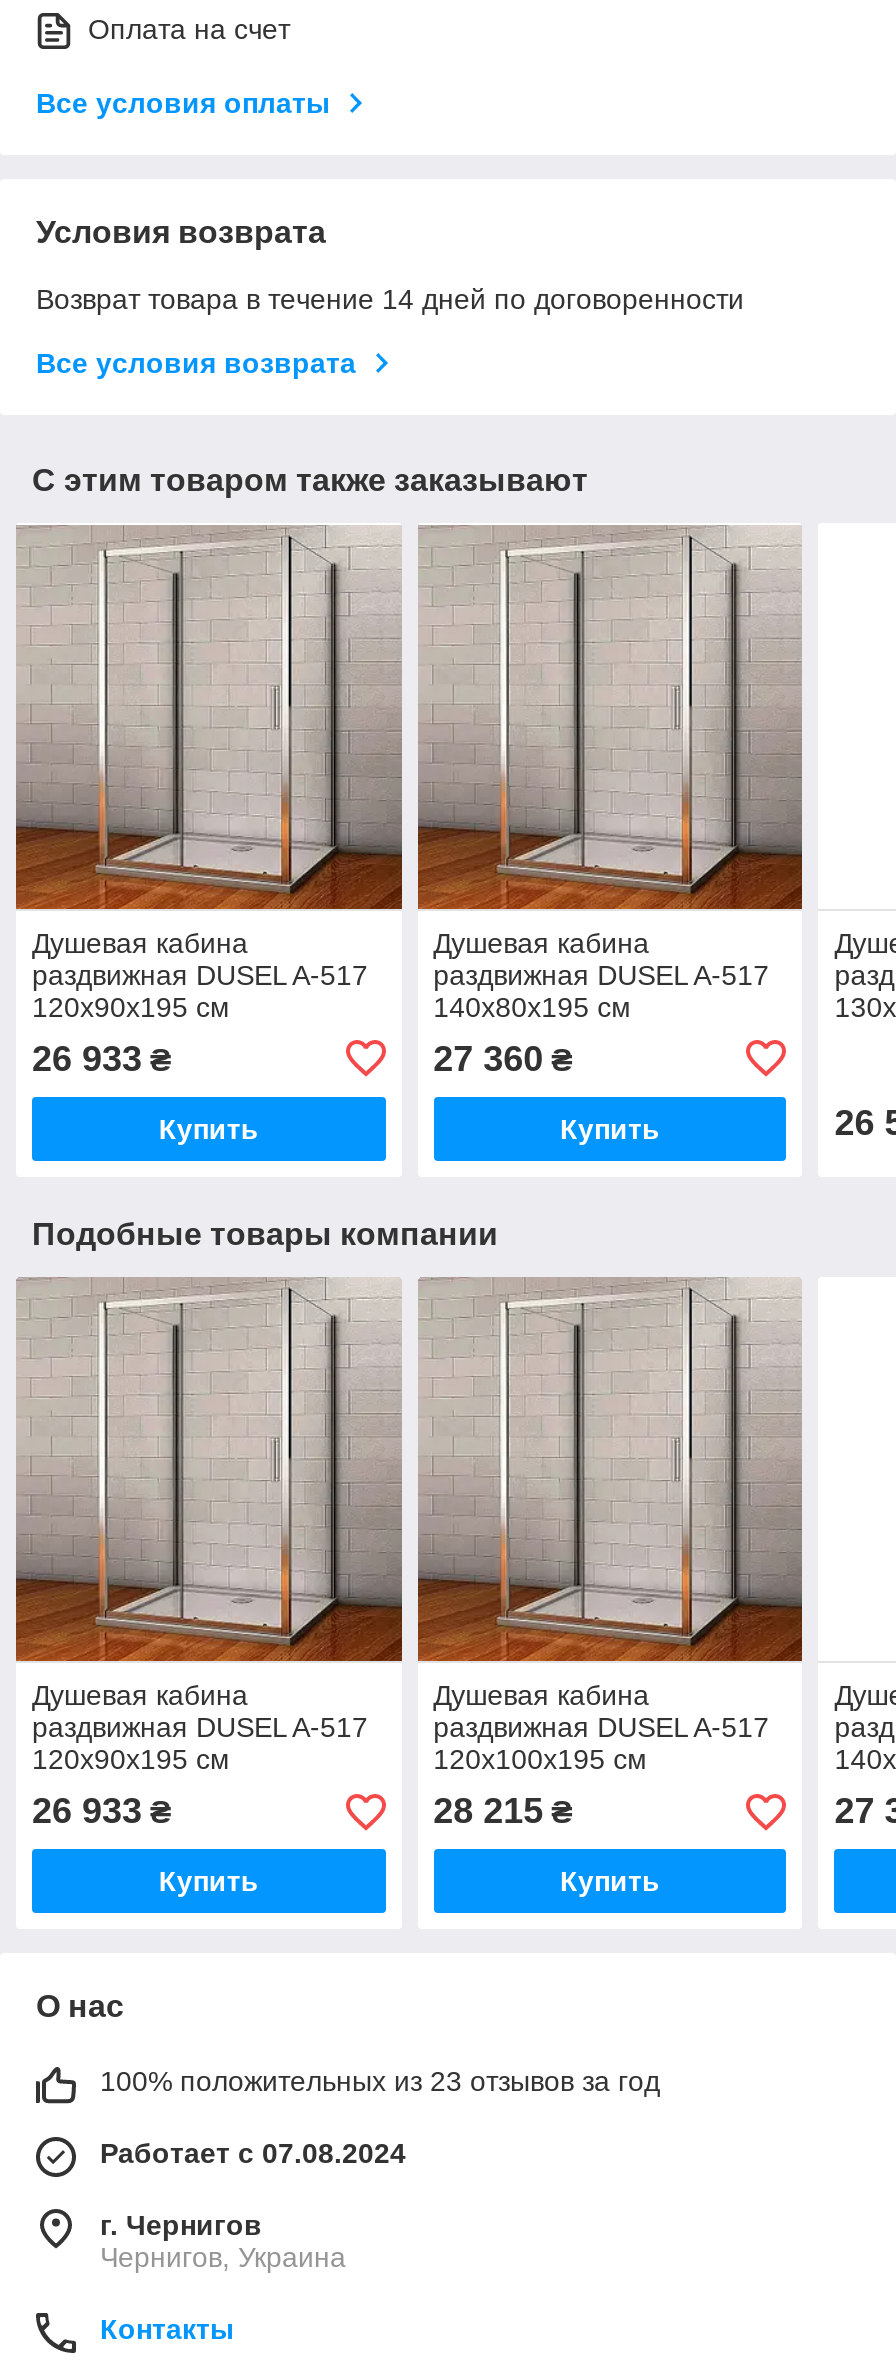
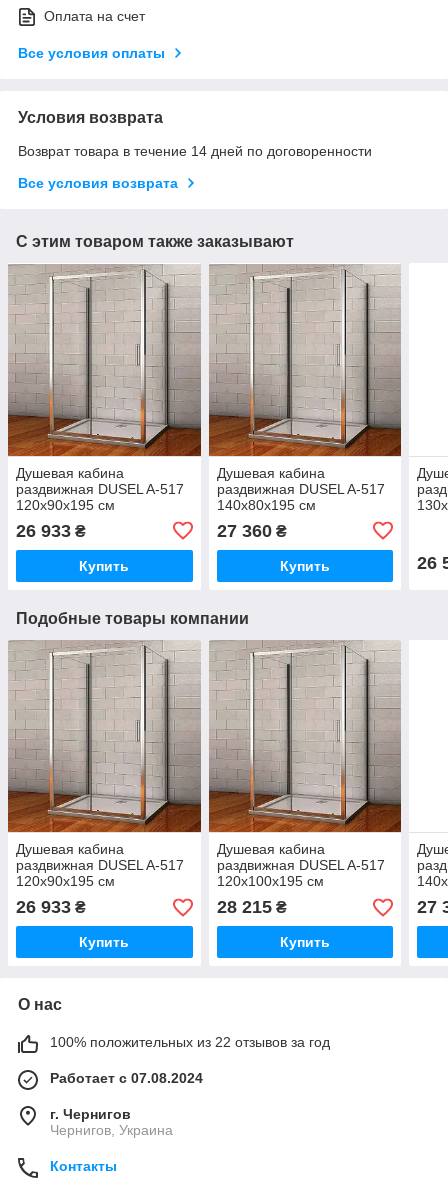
[100,2066,660,2098] 100% положительных из 23 отзывов за год -> [50,1034,330,1050] 100% положительных из 22 отзывов за год

